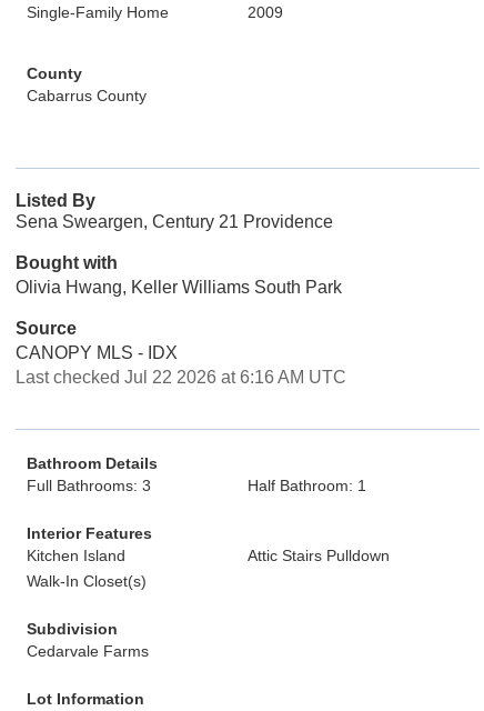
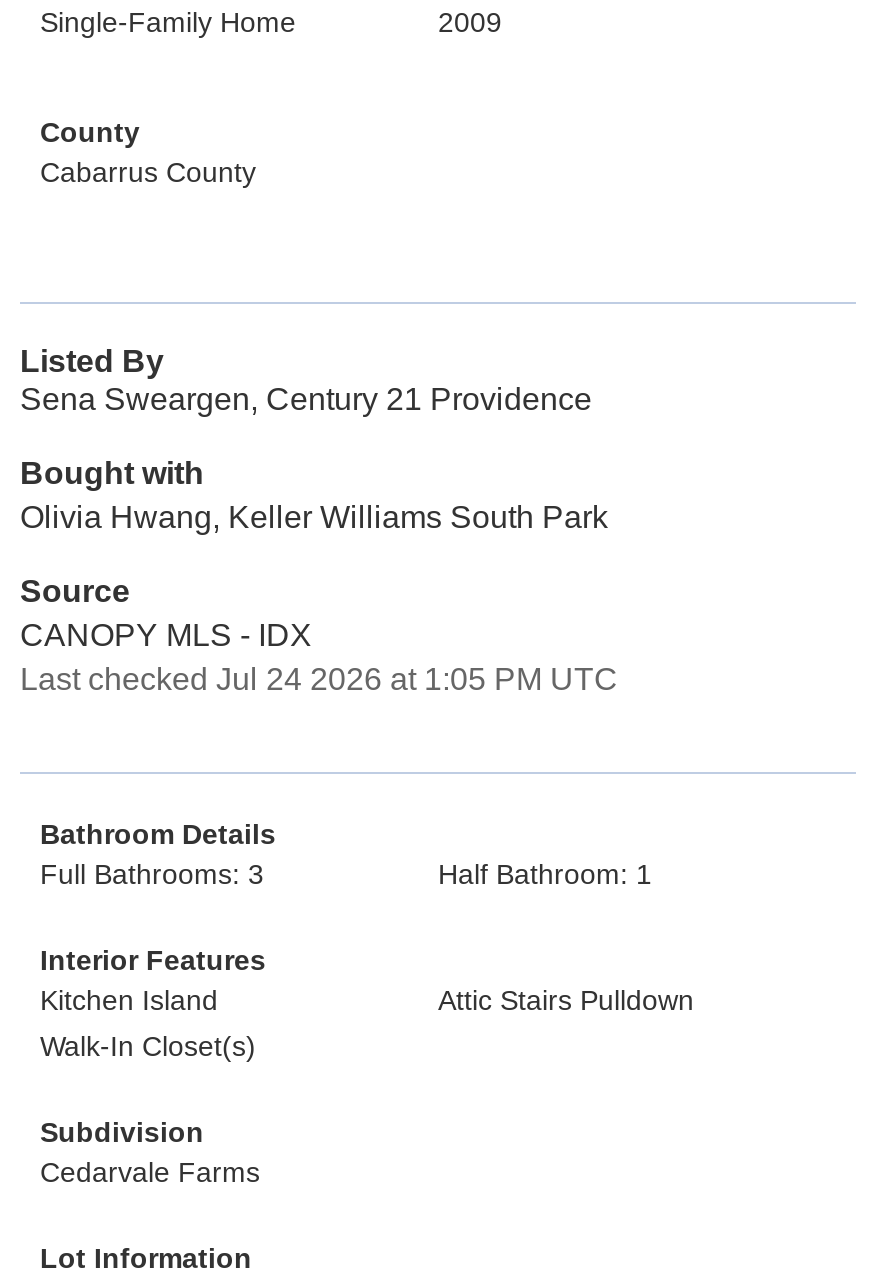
[16,368,346,387] Last checked Jul 22 2026 at 6:16 AM UTC -> [20,662,618,696] Last checked Jul 24 2026 at 1:05 PM UTC

